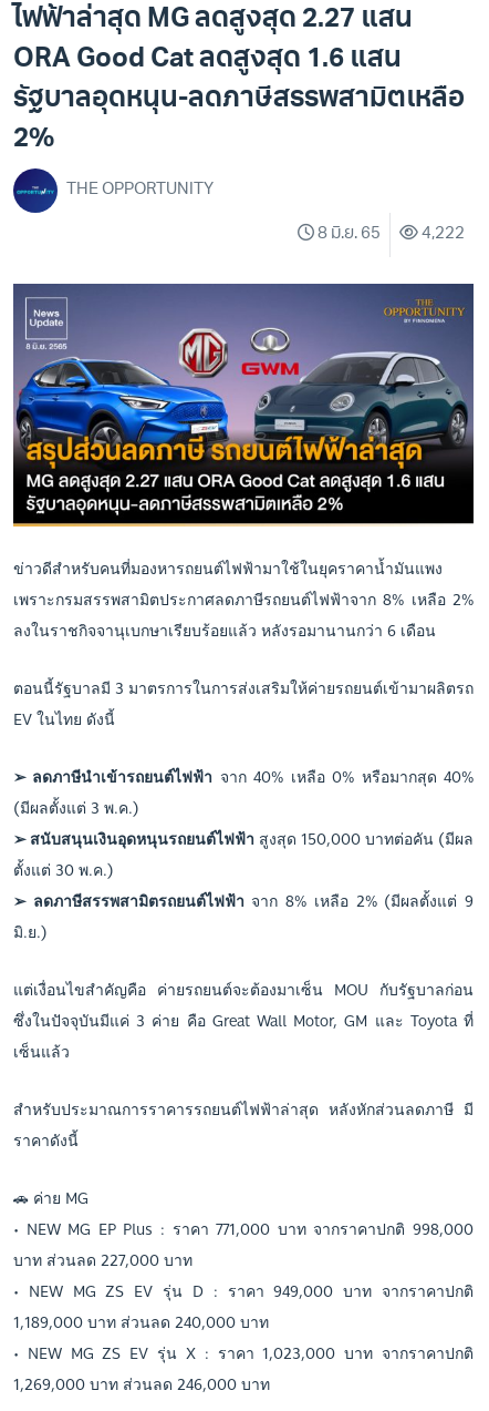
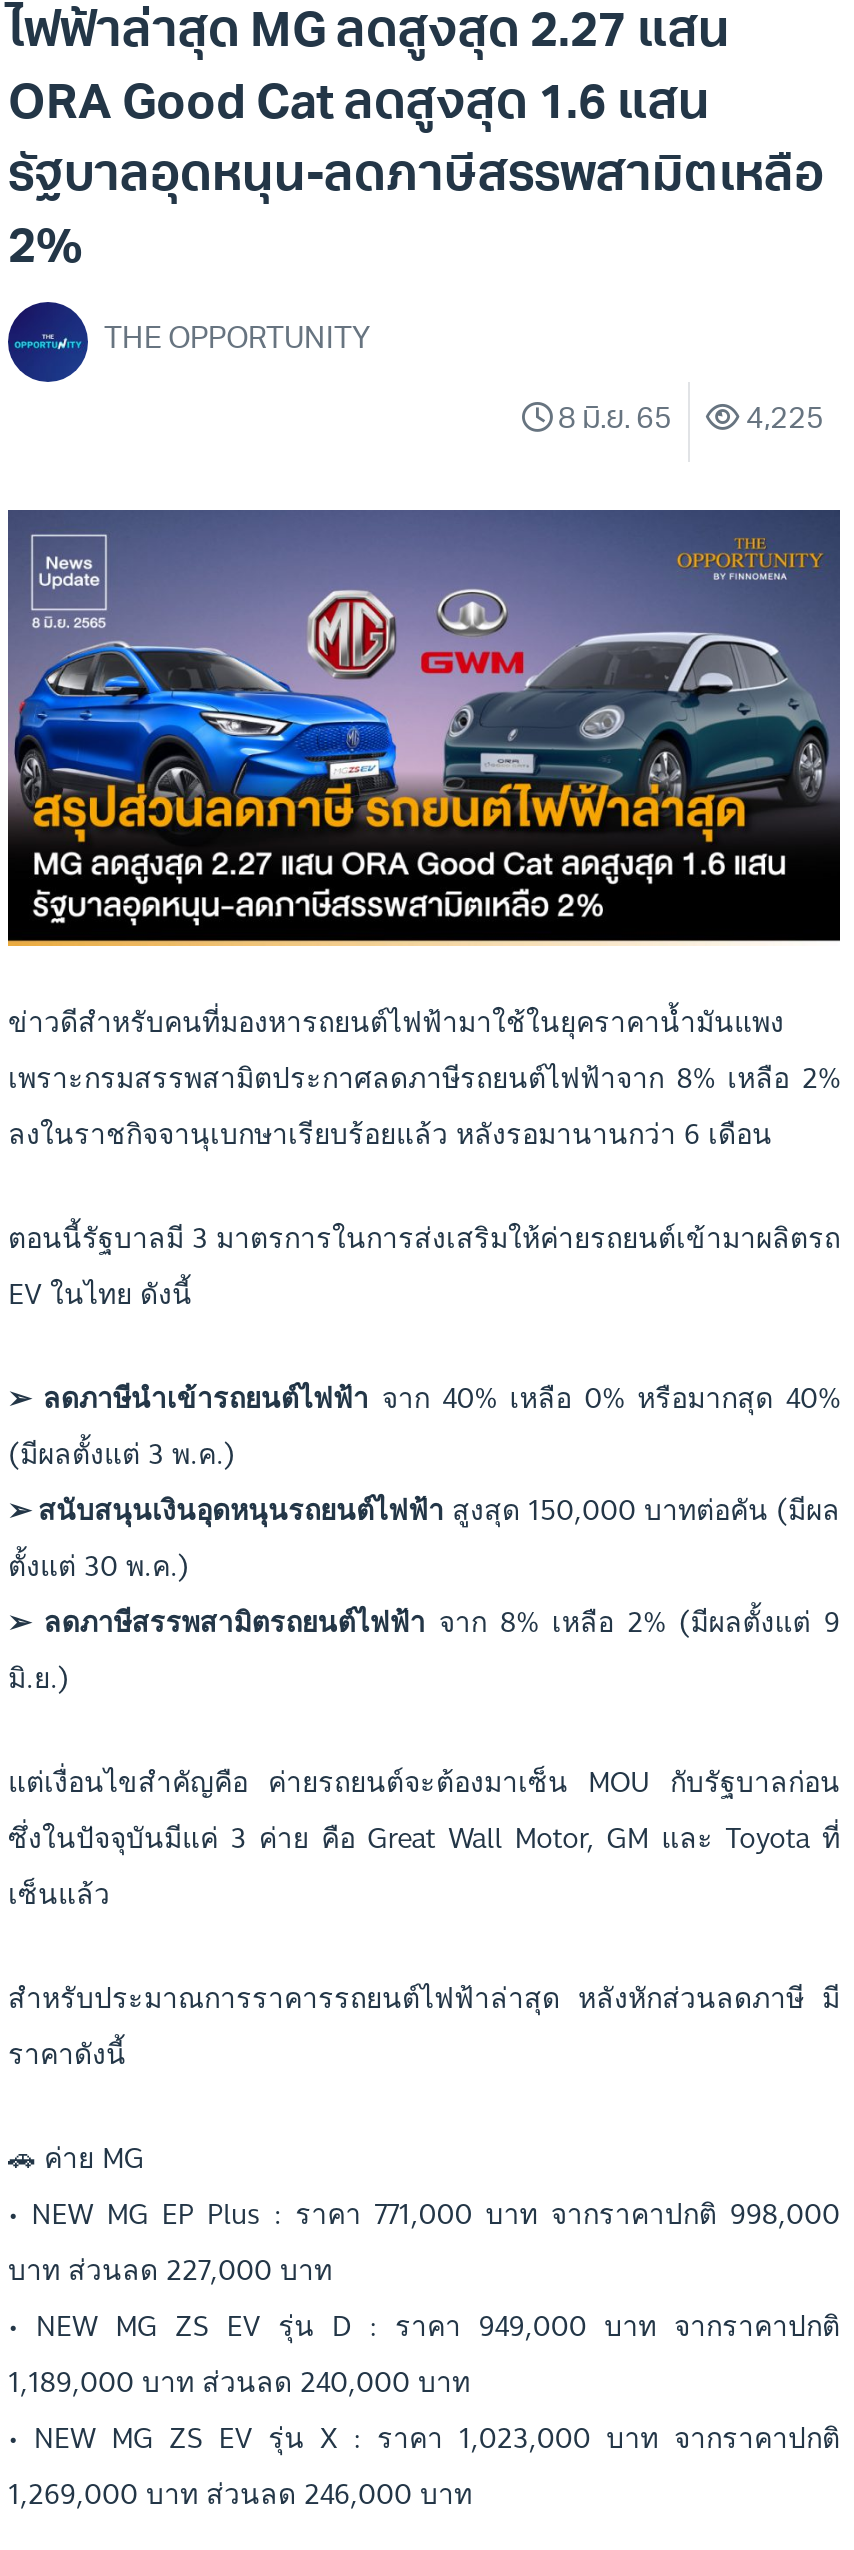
[422,226,465,243] 4,222 -> [746,406,824,436] 4,225

